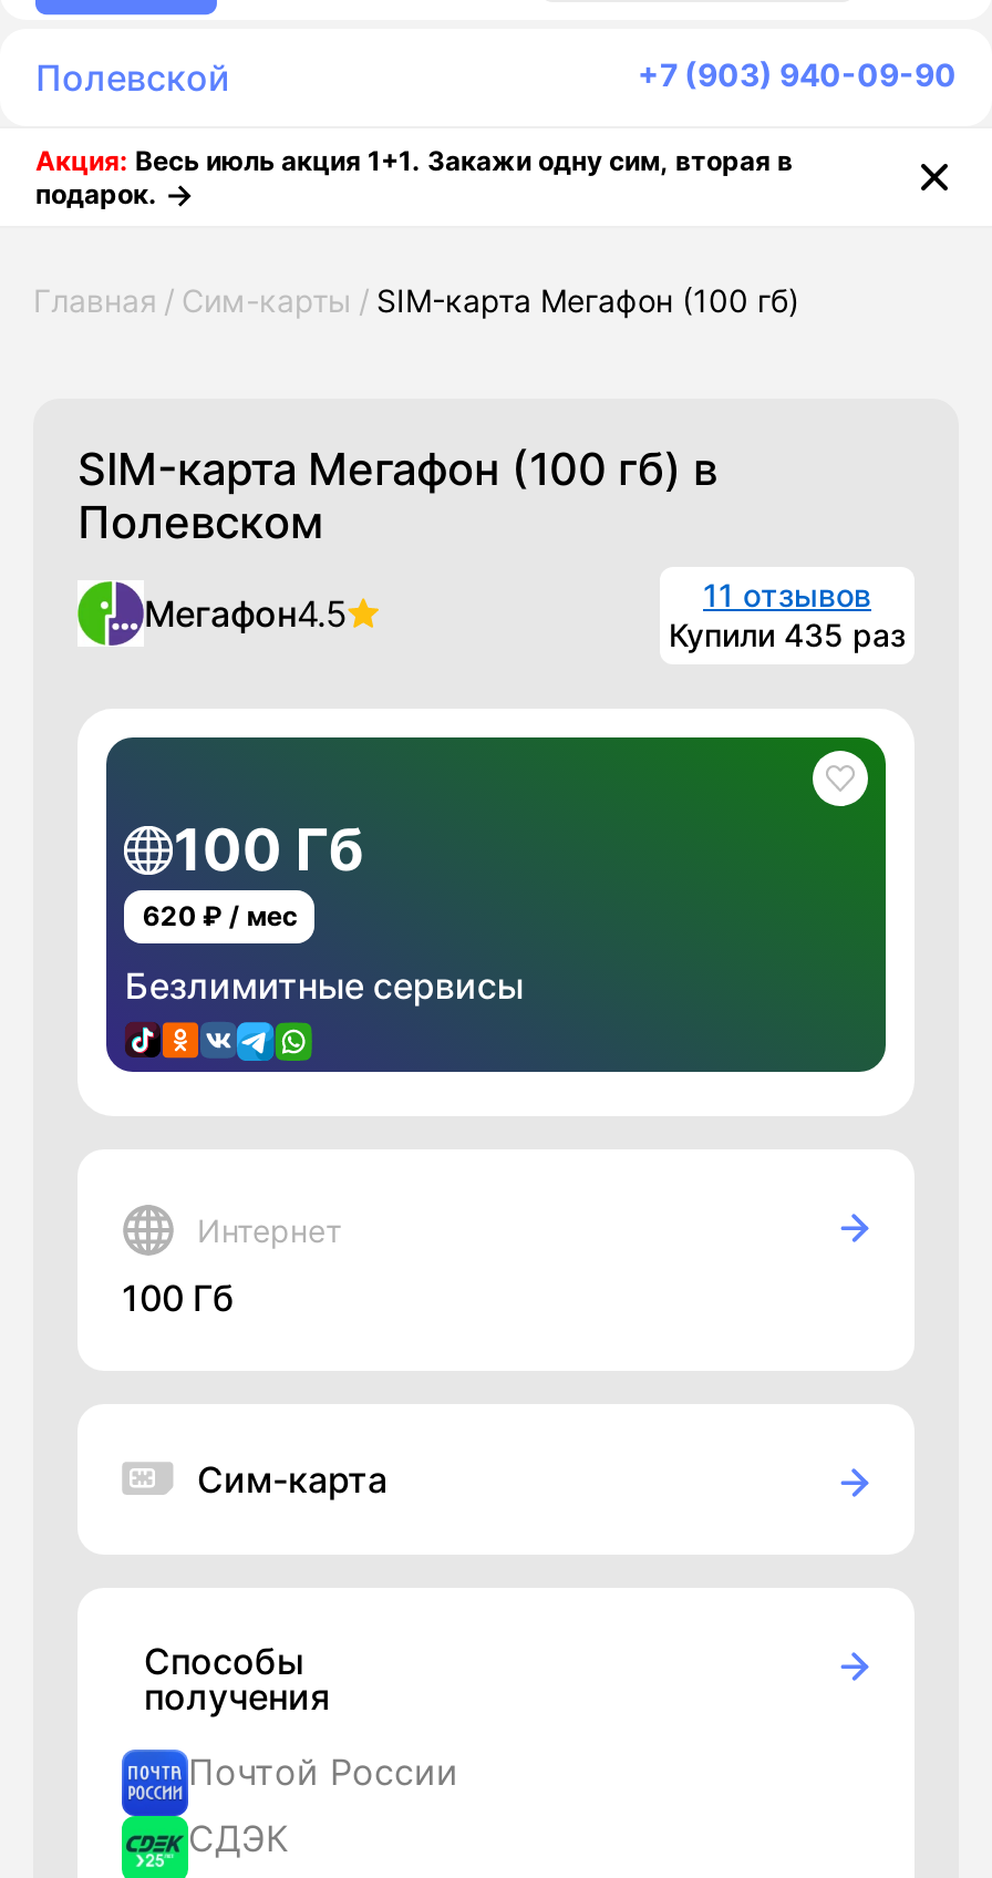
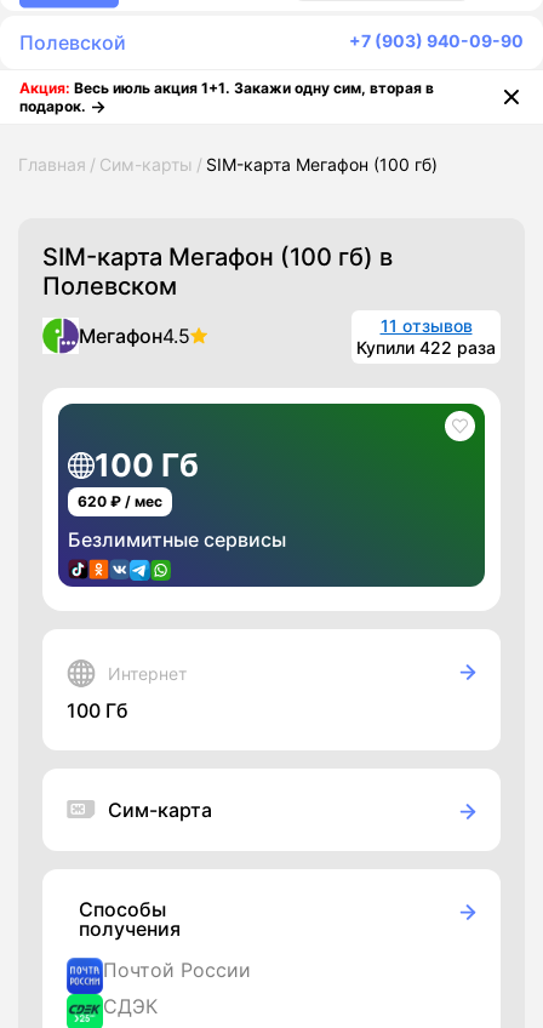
[669,616,906,653] Купили 435 раз -> [356,337,496,358] Купили 422 раза

